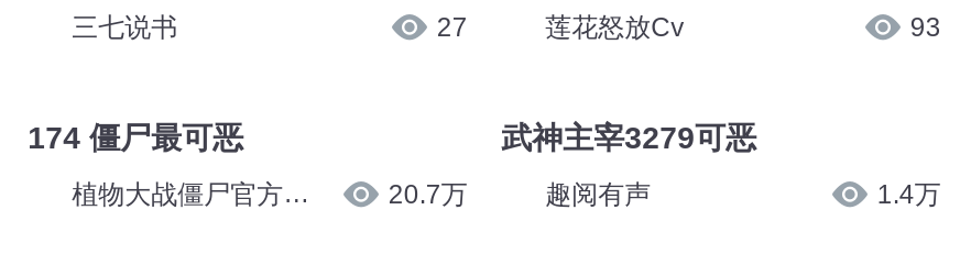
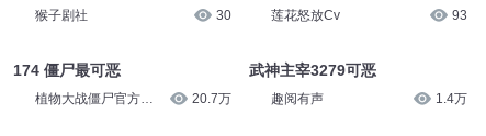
[72,13,468,44] 三七说书 | 27 -> [35,8,232,23] 猴子剧社 | 30

